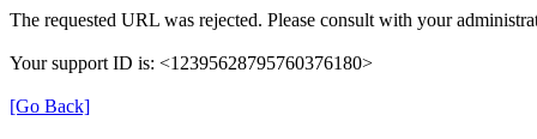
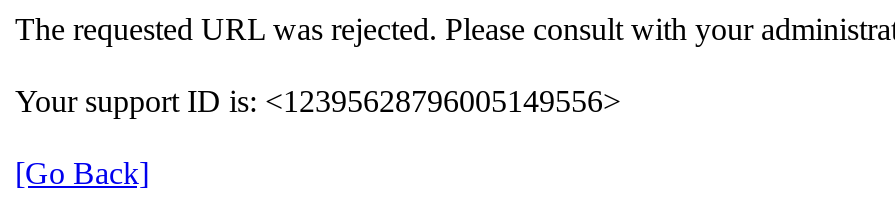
[10,53,373,73] Your support ID is: <12395628795760376180> -> [15,84,621,118] Your support ID is: <12395628796005149556>

